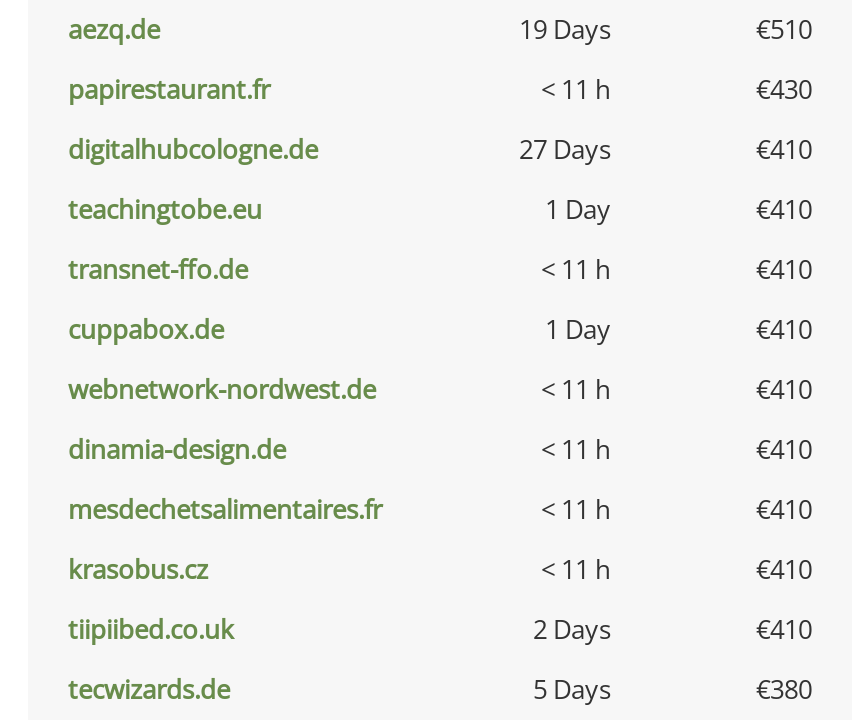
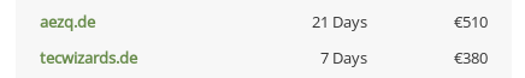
[519,10,611,46] 19 Days -> [311,10,367,32] 21 Days
[68,70,812,646] papirestaurant.fr | < 11 h | €430 | digitalhubcologne.de | 27 Days | €410 | teachingtobe.eu | 1 Day | €410 | transnet-ffo.de | < 11 h | €410 | cuppabox.de | 1 Day | €410 | webnetwork-nordwest.de | < 11 h | €410 | dinamia-design.de | < 11 h | €410 | mesdechetsalimentaires.fr | < 11 h | €410 | krasobus.cz | < 11 h | €410 | tiipiibed.co.uk | 2 Days | €410 -> none
[533,670,611,706] 5 Days -> [320,46,367,68] 7 Days

